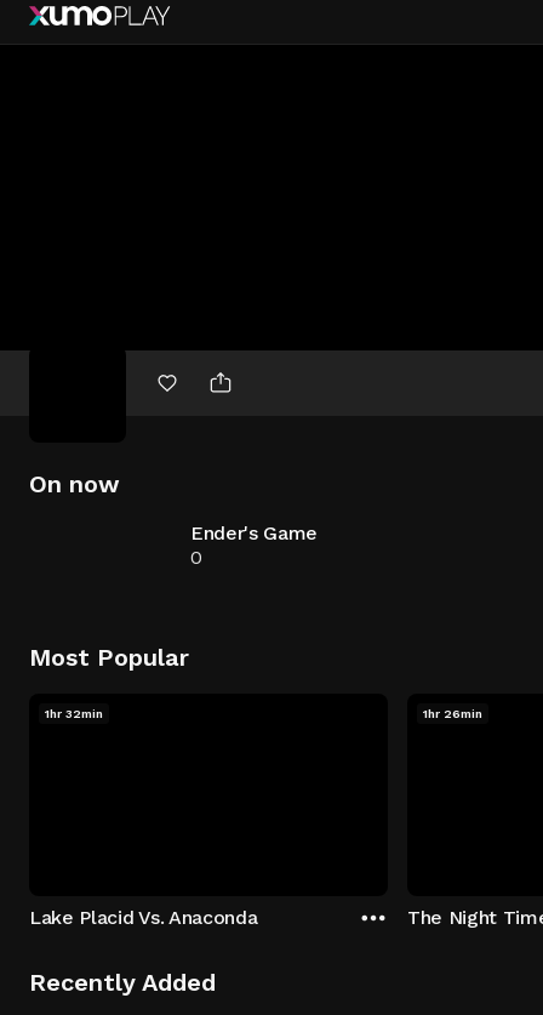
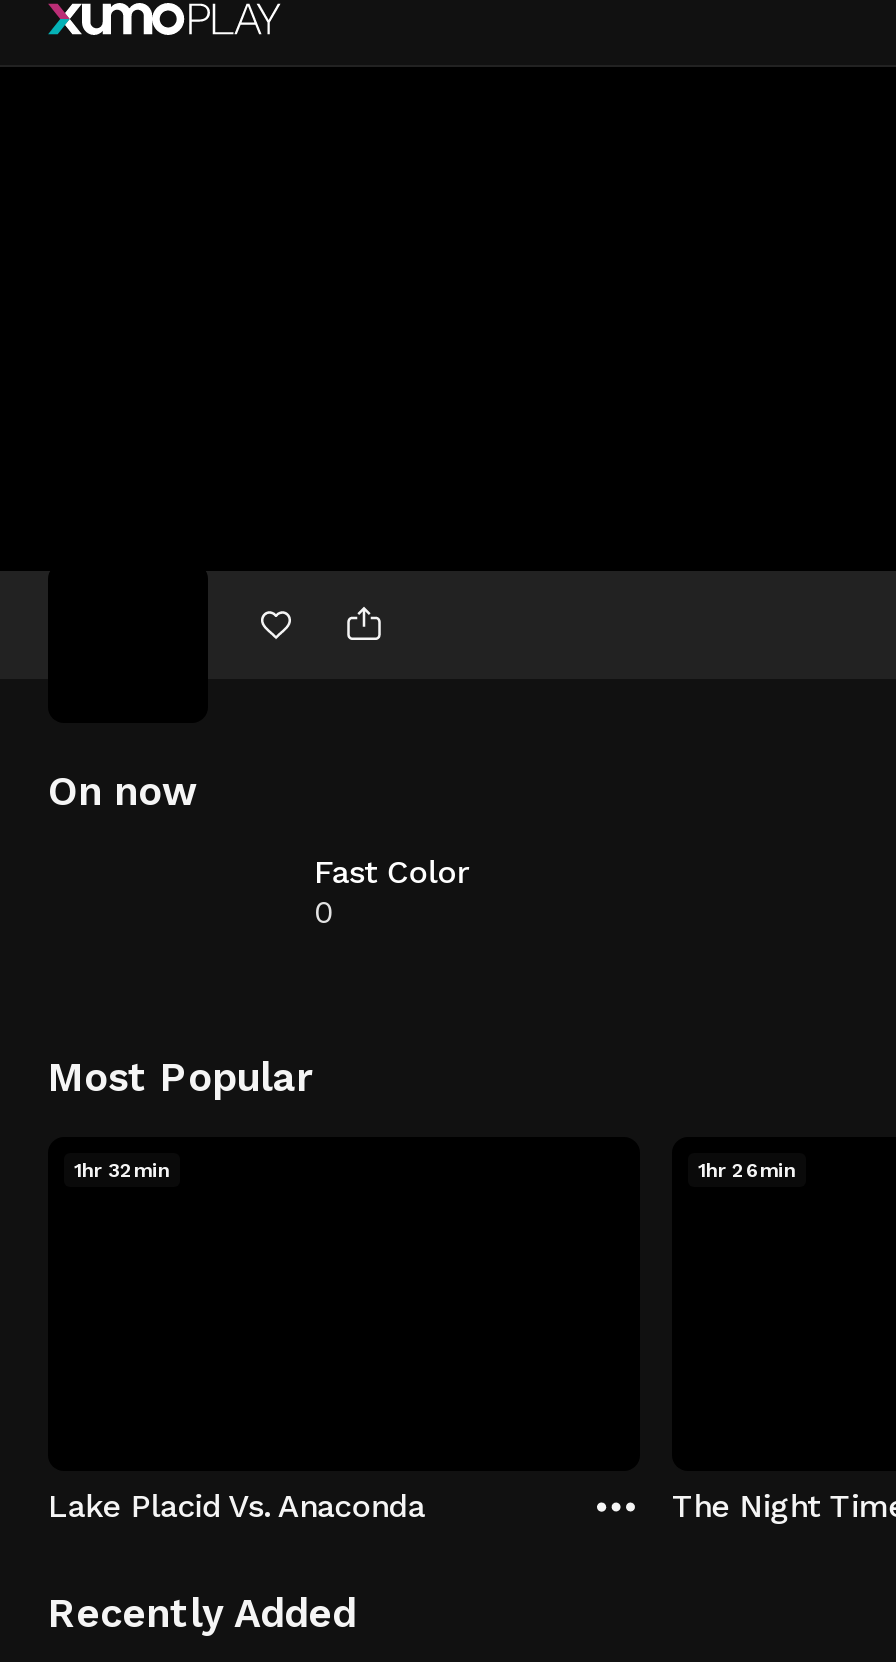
[190,521,318,544] Ender's Game -> [314,853,468,891] Fast Color

